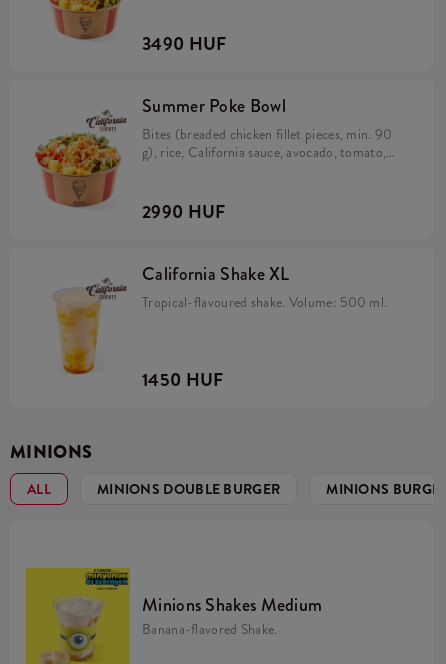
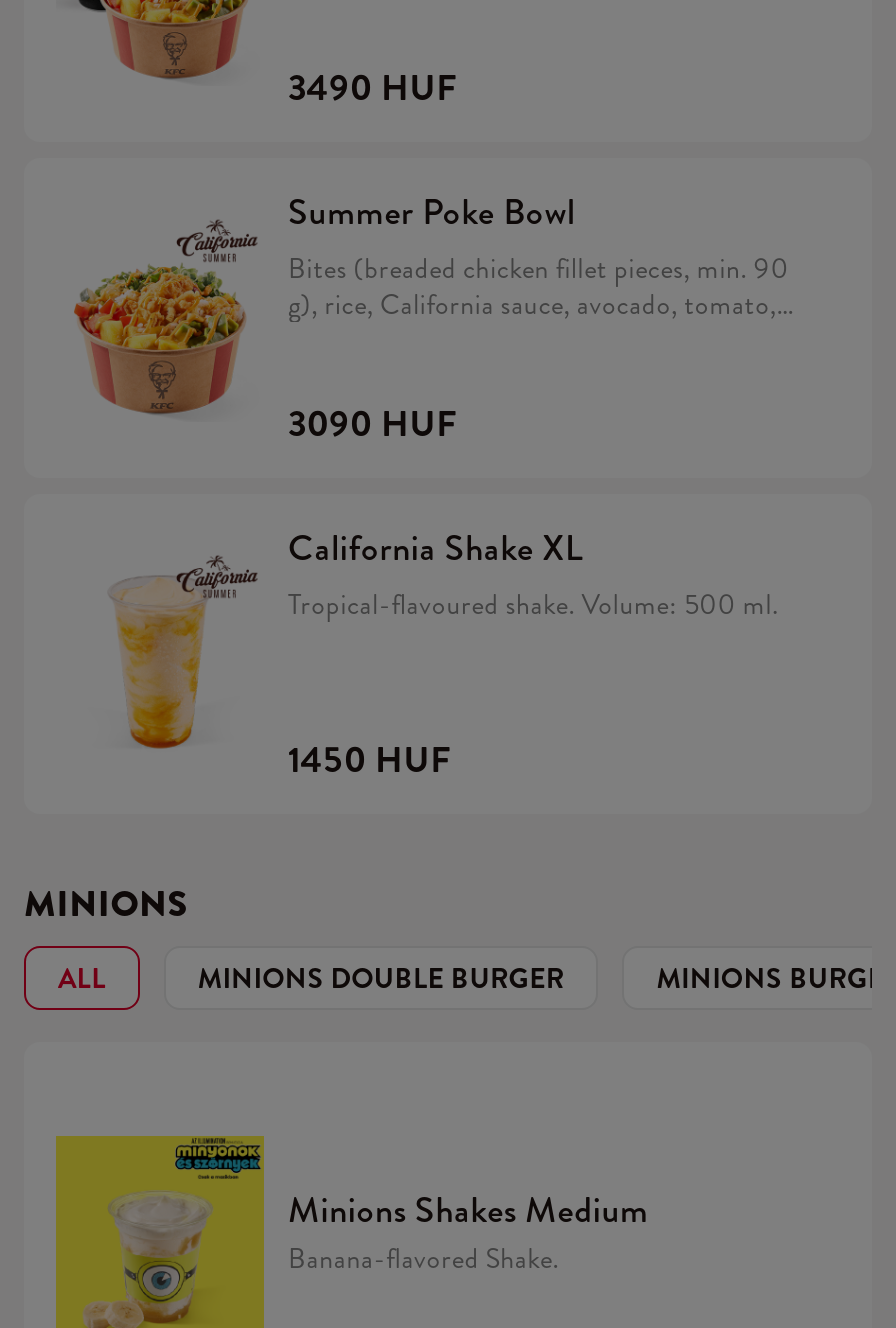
[142,199,225,225] 2990 HUF -> [288,398,457,450] 3090 HUF

